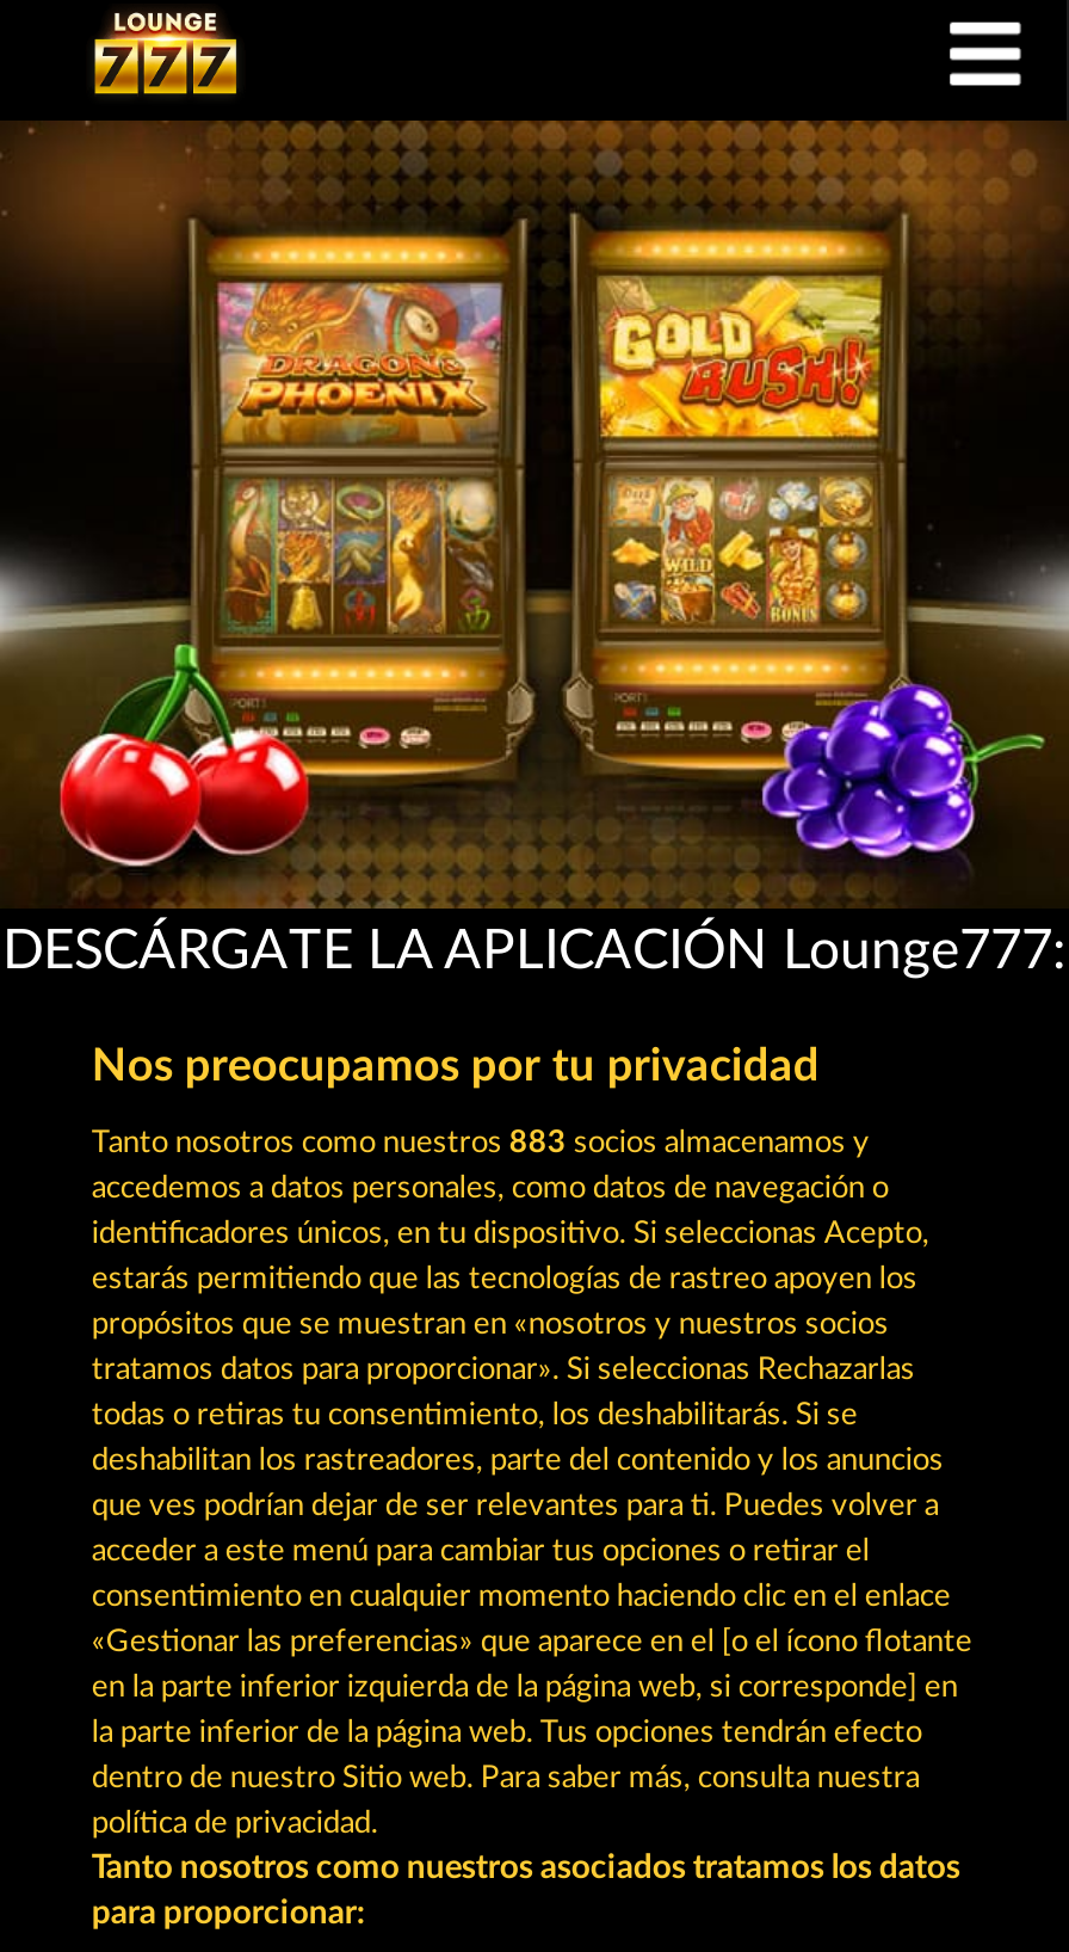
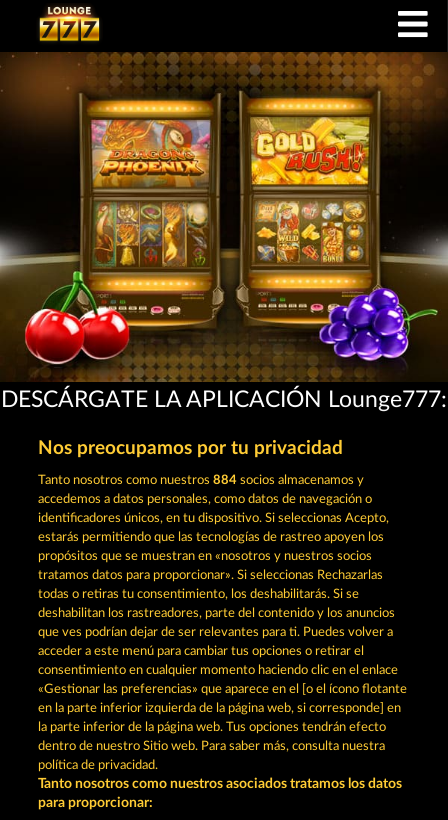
[92,1128,870,1159] Tanto nosotros como nuestros 883 socios almacenamos y -> [38,474,364,487] Tanto nosotros como nuestros 884 socios almacenamos y

